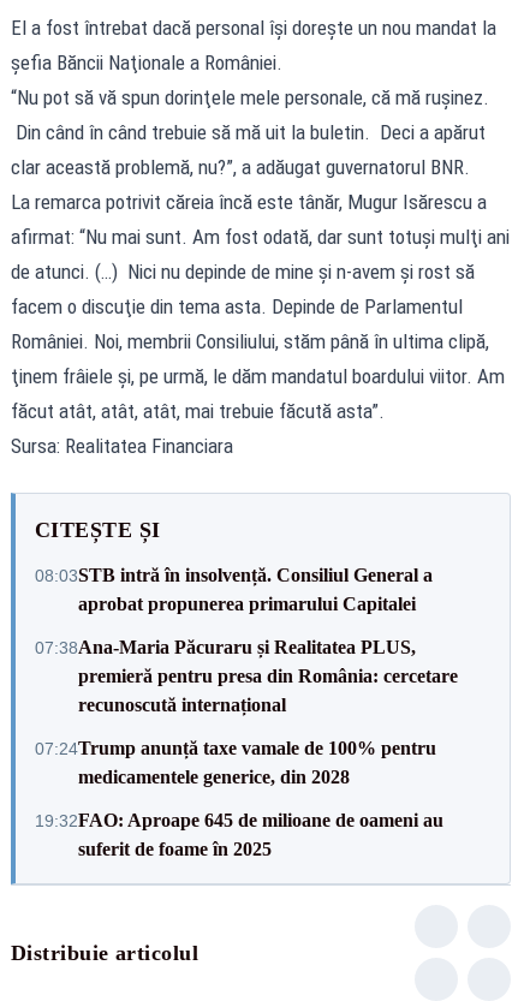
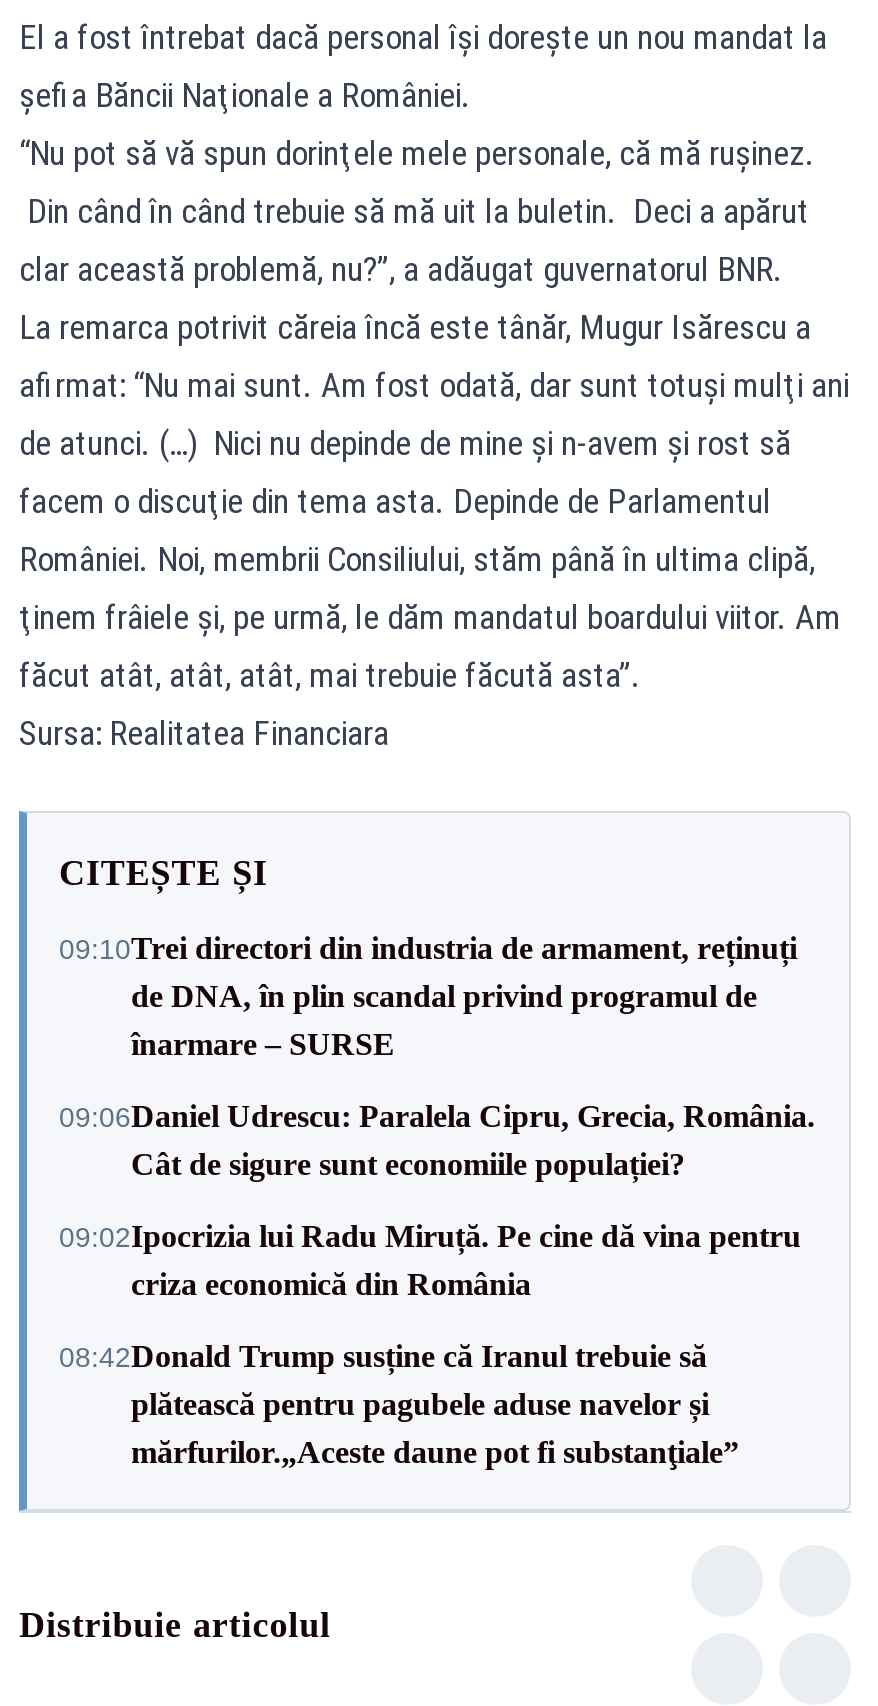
[35,564,433,613] 08:03STB intră în insolvență. Consiliul General a | aprobat propunerea primarului Capitalei -> [59,931,797,1061] 09:10Trei directori din industria de armament, reținuți | de DNA, în plin scandal privind programul de | înarmare – SURSE
[35,636,458,714] 07:38Ana-Maria Păcuraru și Realitatea PLUS, | premieră pentru presa din România: cercetare | recunoscută internațional -> [59,1099,815,1181] 09:06Daniel Udrescu: Paralela Cipru, Grecia, România. | Cât de sigure sunt economiile populației?
[35,737,436,786] 07:24Trump anunță taxe vamale de 100% pentru | medicamentele generice, din 2028 -> [59,1219,801,1301] 09:02Ipocrizia lui Radu Miruță. Pe cine dă vina pentru | criza economică din România
[35,809,443,859] 19:32FAO: Aproape 645 de milioane de oameni au | suferit de foame în 2025 -> [59,1339,739,1469] 08:42Donald Trump susține că Iranul trebuie să | plătească pentru pagubele aduse navelor și | mărfurilor.„Aceste daune pot fi substanţiale”

